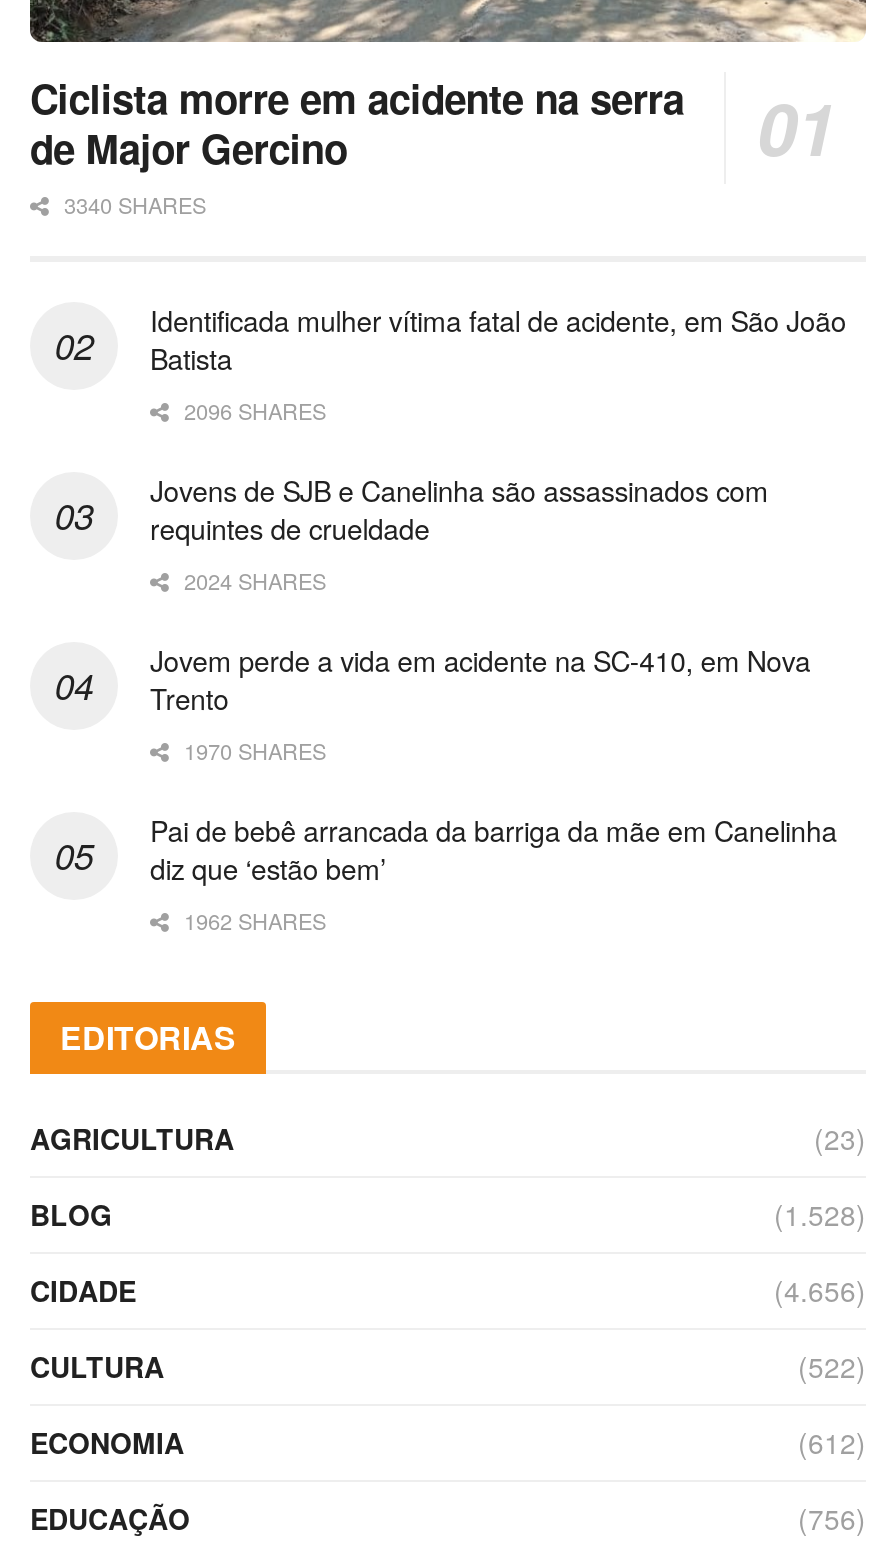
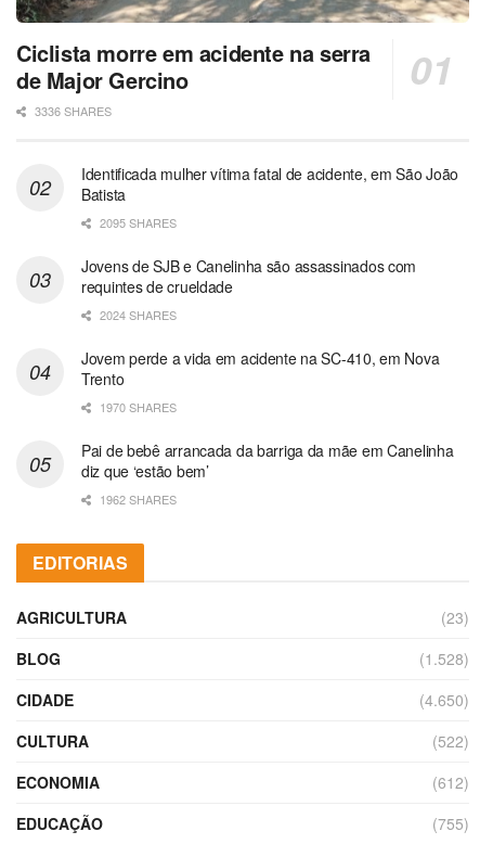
[58,187,206,219] 3340 SHARES -> [31,102,112,119] 3336 SHARES
[178,393,326,425] 2096 SHARES -> [96,213,177,231] 2095 SHARES
[774,1269,866,1309] (4.656) -> [419,689,469,710] (4.650)
[798,1497,866,1537] (756) -> [432,812,469,834] (755)

